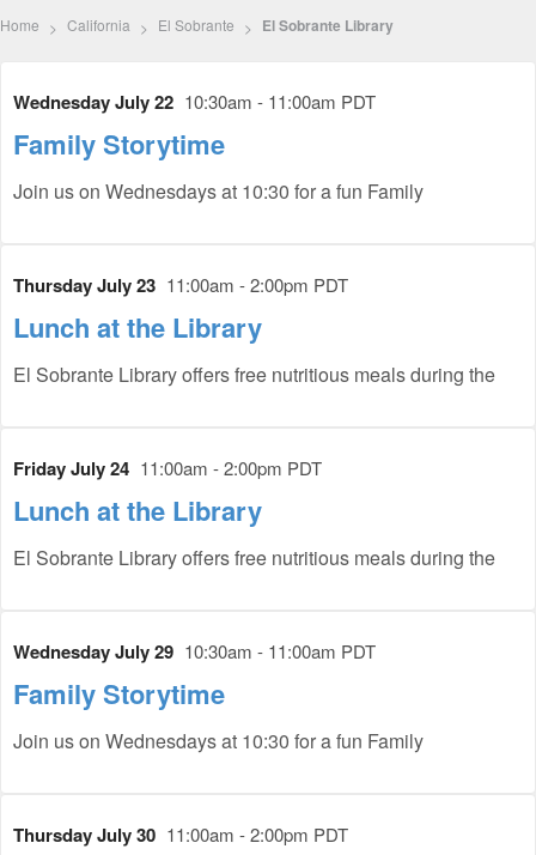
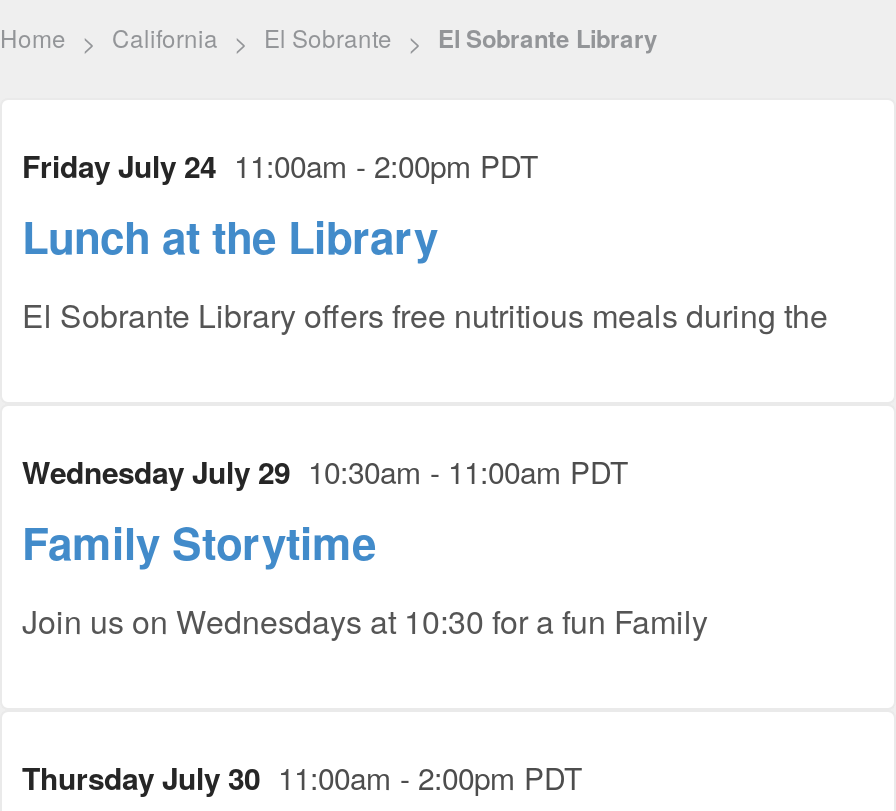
[13,89,495,388] Wednesday July 22 10:30am - 11:00am PDT | Family Storytime | Join us on Wednesdays at 10:30 for a fun Family | Thursday July 23 11:00am - 2:00pm PDT | Lunch at the Library | El Sobrante Library offers free nutritious meals during the -> none

